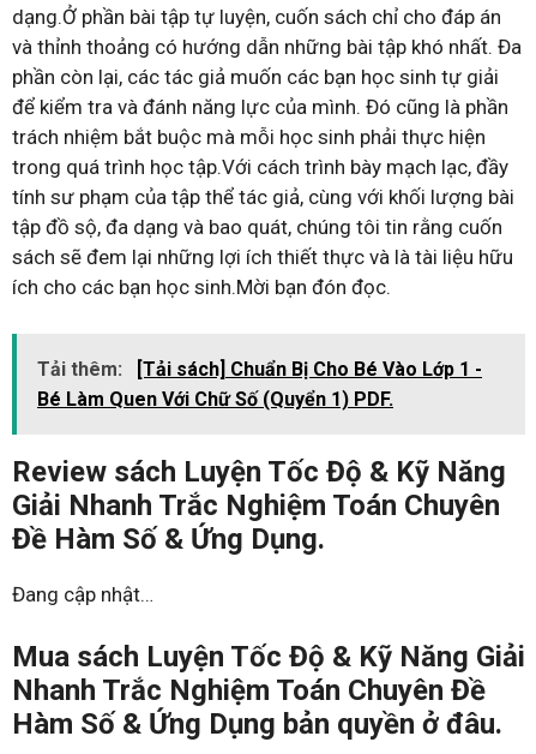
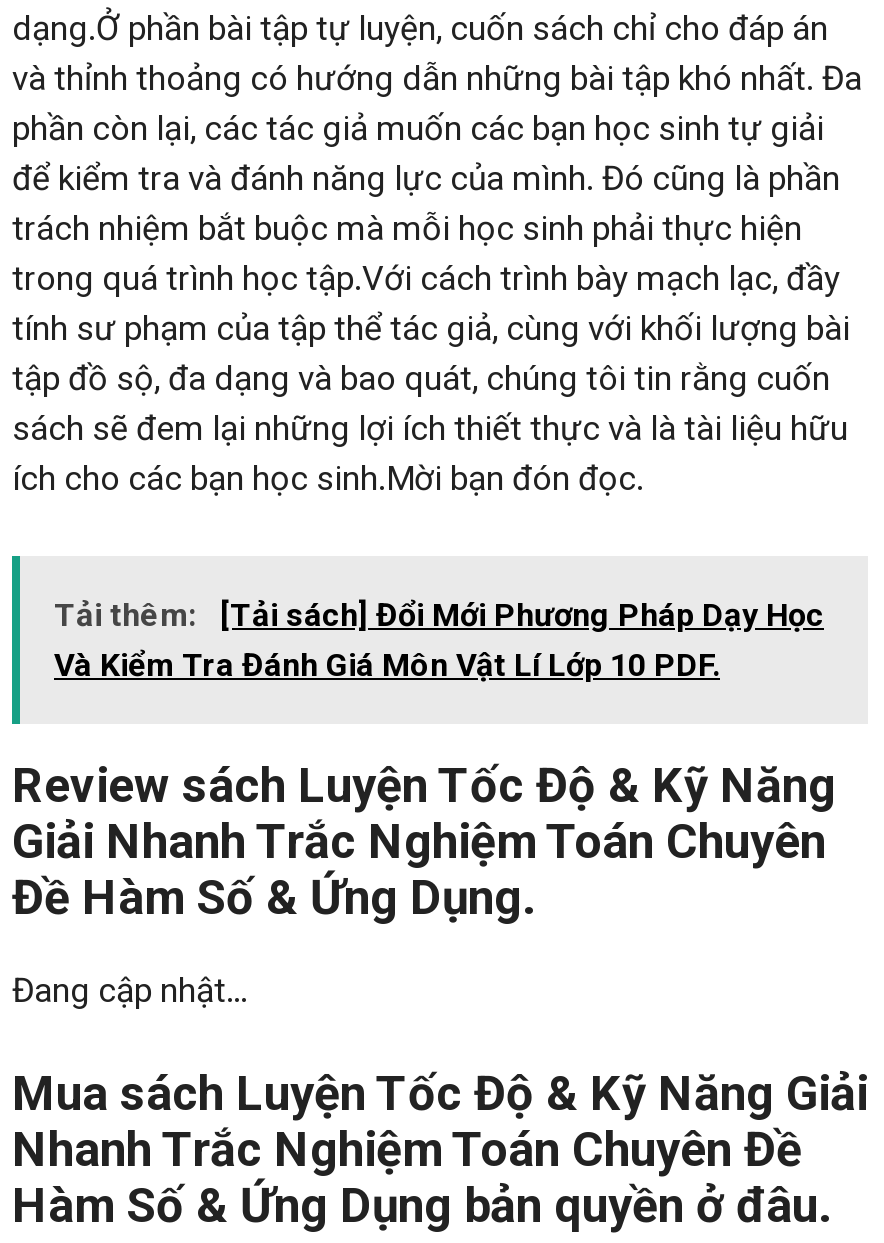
[37,357,482,410] Tải thêm: [Tải sách] Chuẩn Bị Cho Bé Vào Lớp 1 - | Bé Làm Quen Với Chữ Số (Quyển 1) PDF. -> [54,595,824,683] Tải thêm: [Tải sách] Đổi Mới Phương Pháp Dạy Học | Và Kiểm Tra Đánh Giá Môn Vật Lí Lớp 10 PDF.

